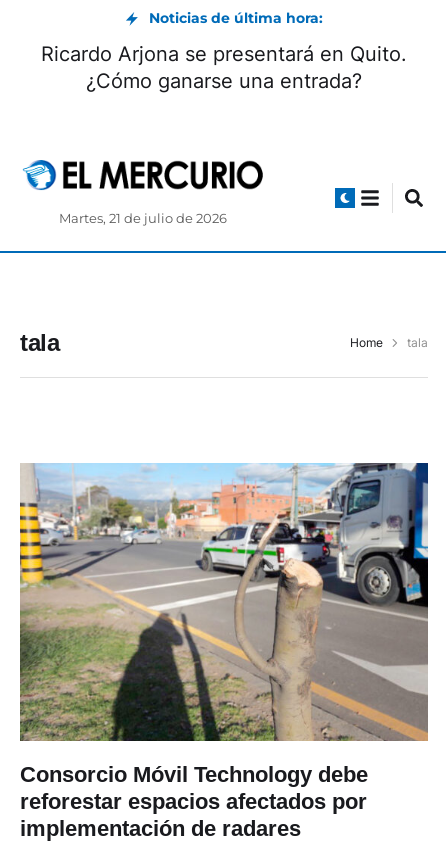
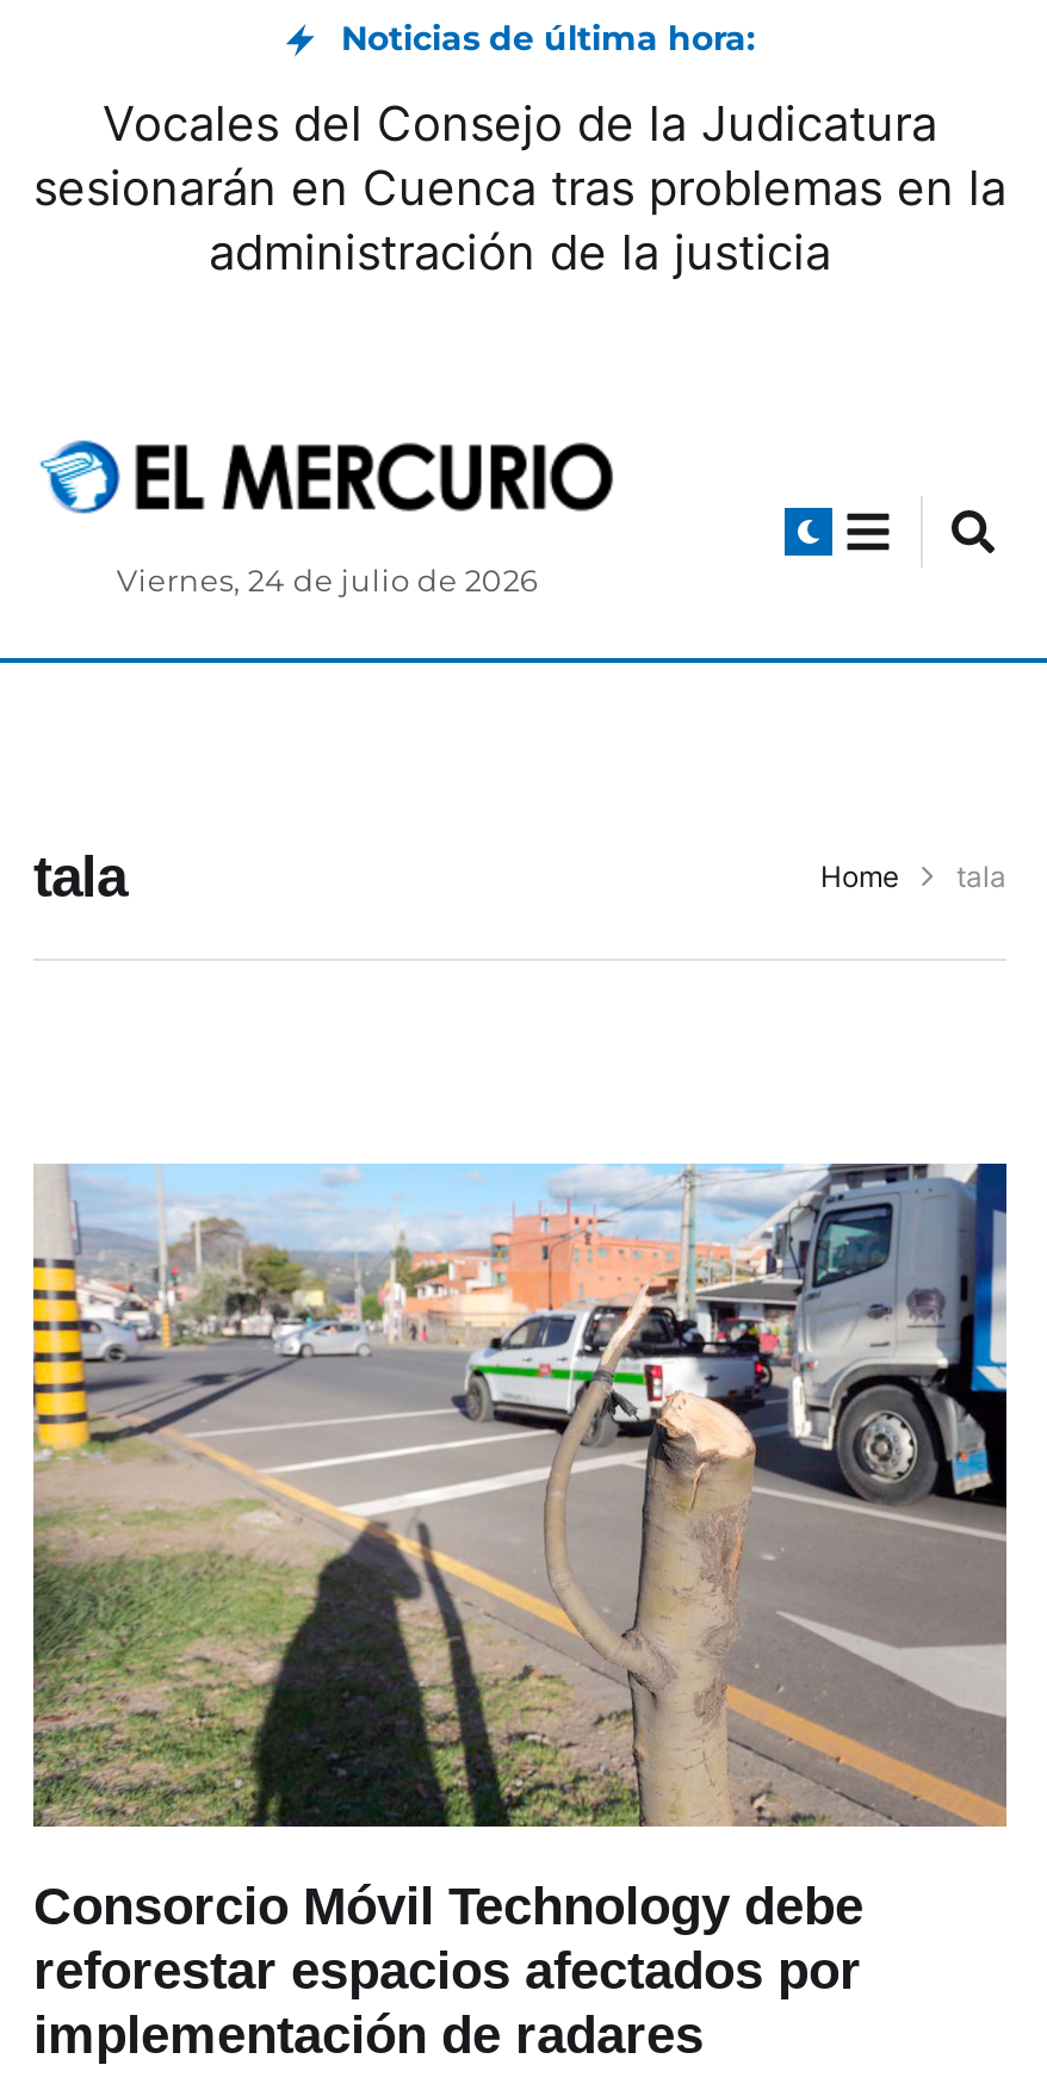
[41,42,407,93] Ricardo Arjona se presentará en Quito. | ¿Cómo ganarse una entrada? -> [33,95,1006,281] Vocales del Consejo de la Judicatura | sesionarán en Cuenca tras problemas en la | administración de la justicia
[59,211,227,226] Martes, 21 de julio de 2026 -> [117,563,539,599] Viernes, 24 de julio de 2026

